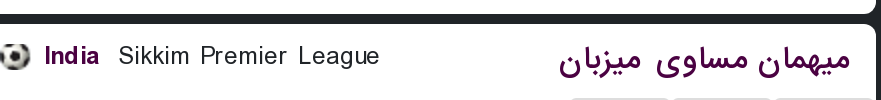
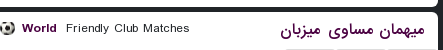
[44,38,380,76] India Sikkim Premier League -> [22,19,189,38] World Friendly Club Matches

